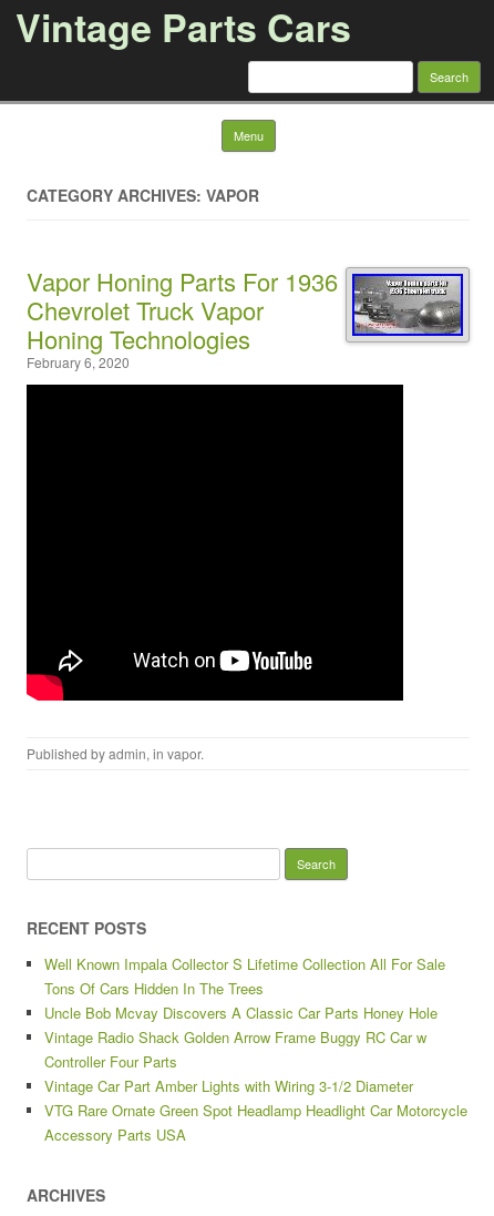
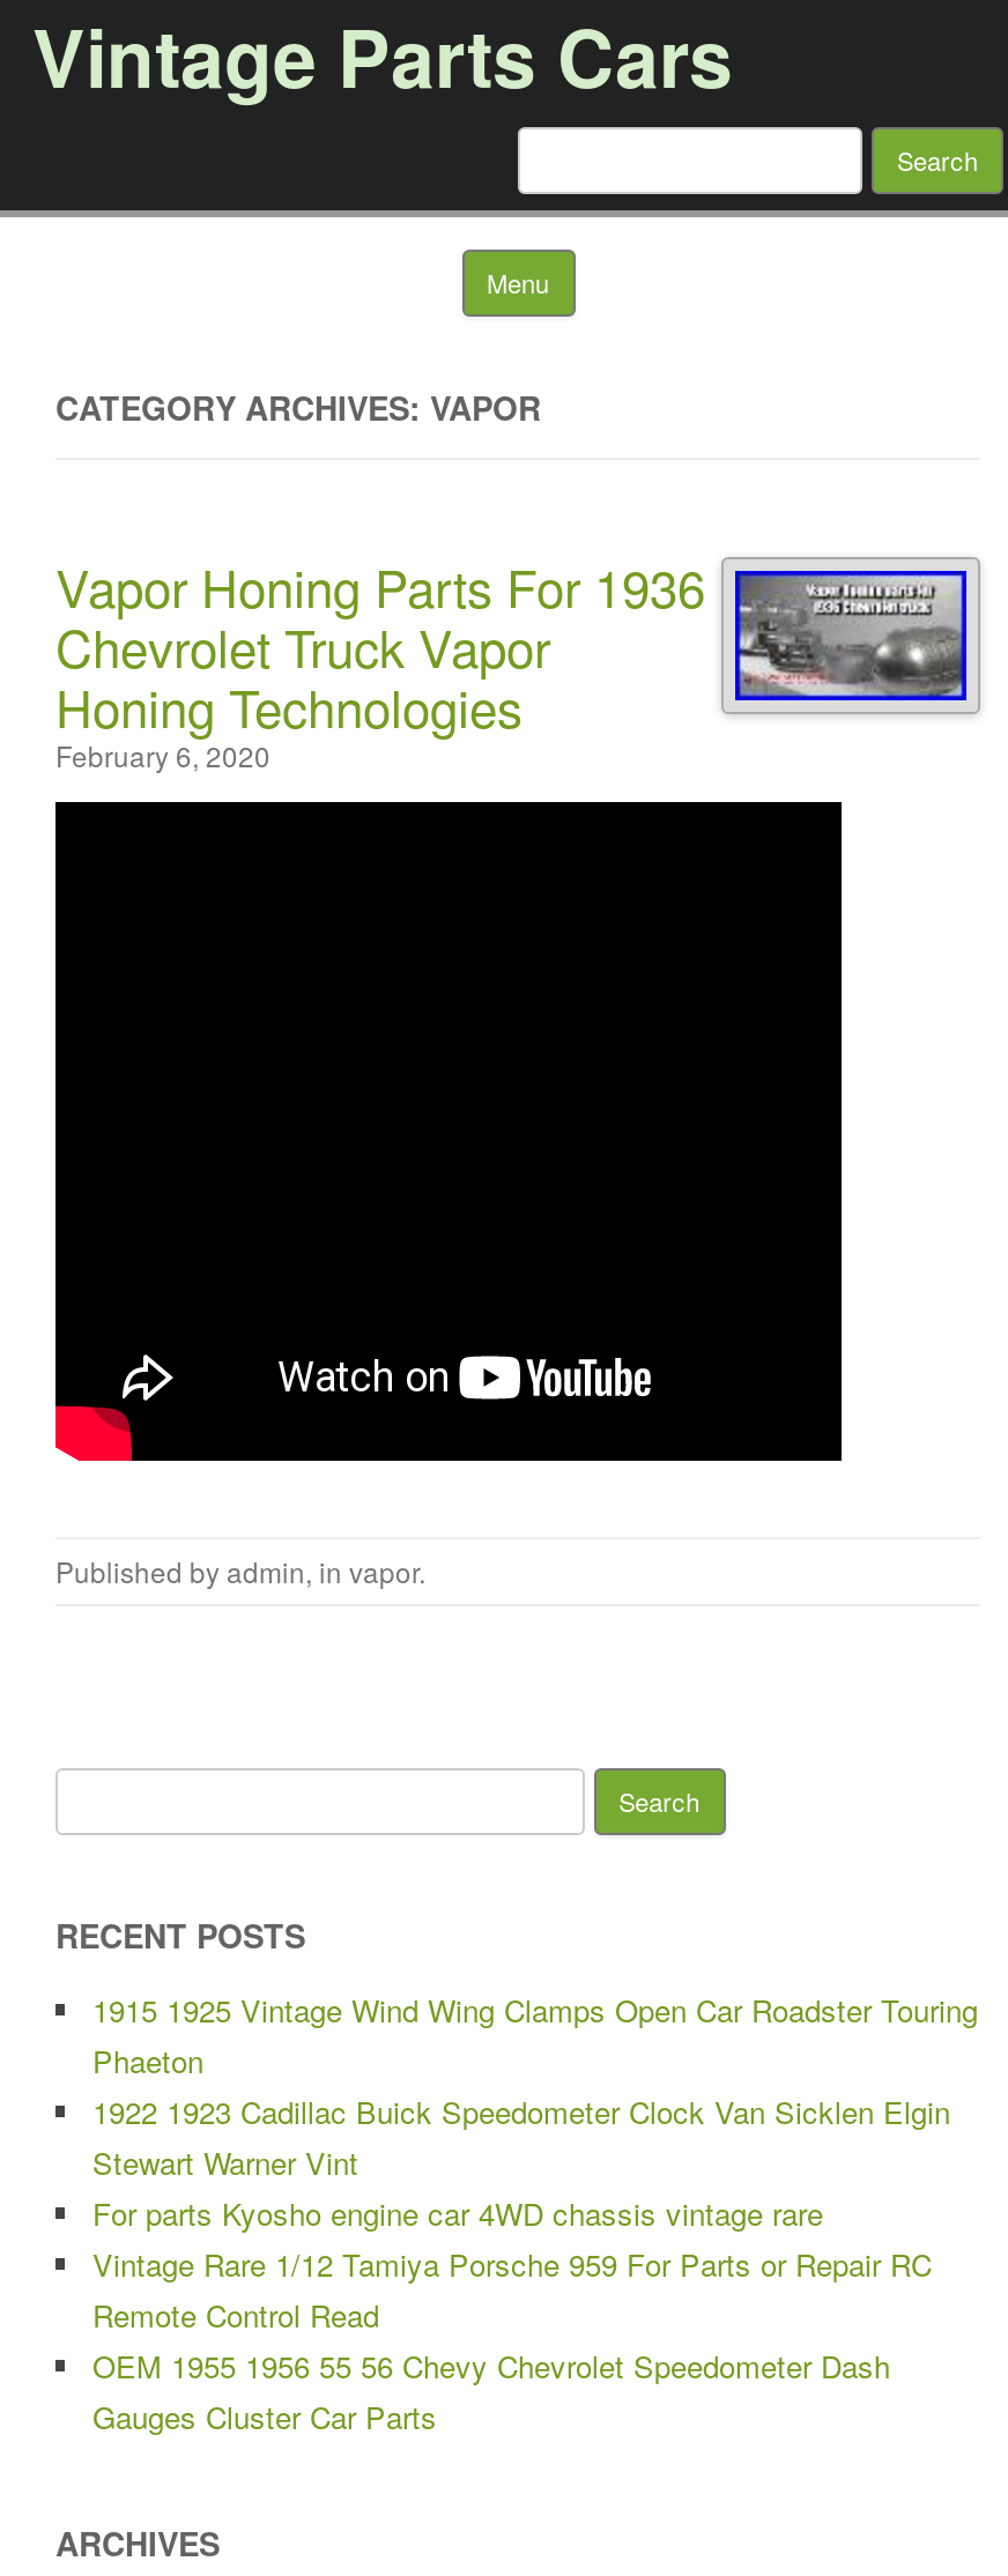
[44,953,467,1145] Well Known Impala Collector S Lifetime Collection All For Sale | Tons Of Cars Hidden In The Trees | Uncle Bob Mcvay Discovers A Classic Car Parts Honey Hole | Vintage Radio Shack Golden Arrow Frame Buggy RC Car w | Controller Four Parts | Vintage Car Part Amber Lights with Wiring 3-1/2 Diameter | VTG Rare Ornate Green Spot Headlamp Headlight Car Motorcycle | Accessory Parts USA -> [92,1988,978,2438] 1915 1925 Vintage Wind Wing Clamps Open Car Roadster Touring | Phaeton | 1922 1923 Cadillac Buick Speedometer Clock Van Sicklen Elgin | Stewart Warner Vint | For parts Kyosho engine car 4WD chassis vintage rare | Vintage Rare 1/12 Tamiya Porsche 959 For Parts or Repair RC | Remote Control Read | OEM 1955 1956 55 56 Chevy Chevrolet Speedometer Dash | Gauges Cluster Car Parts

